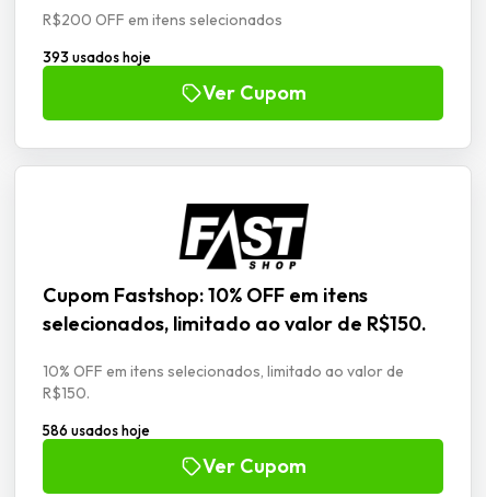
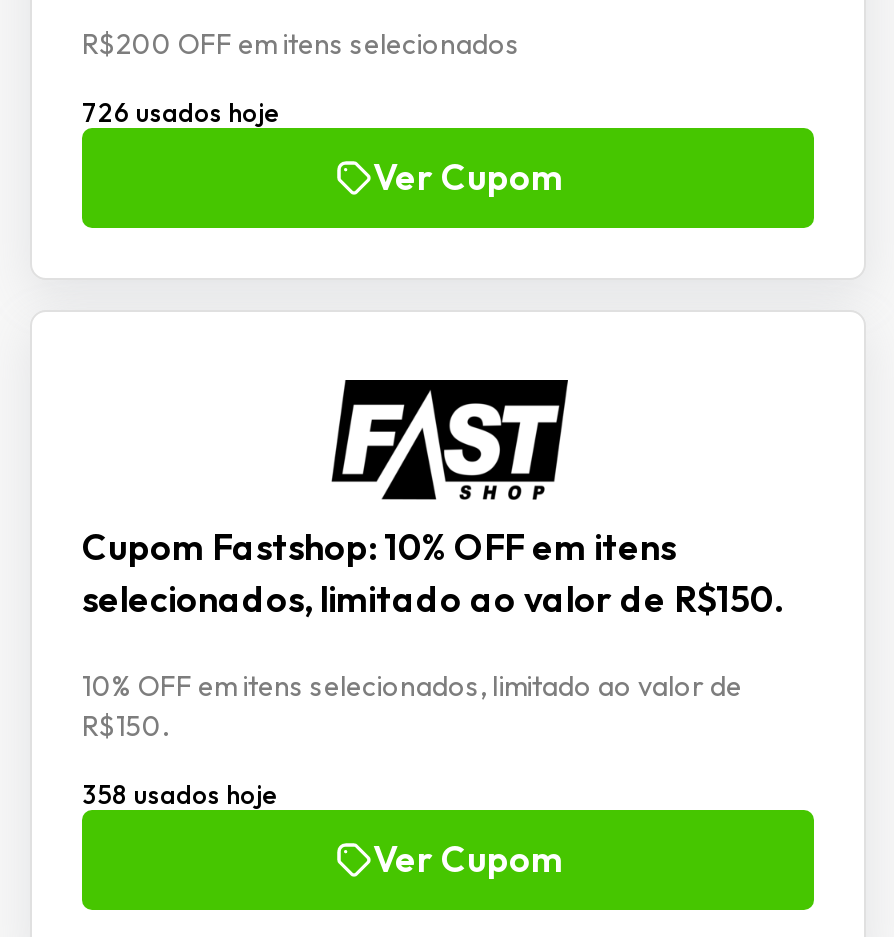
[43,48,151,65] 393 usados hoje -> [82,95,280,127] 726 usados hoje
[43,421,150,438] 586 usados hoje -> [82,777,278,809] 358 usados hoje

